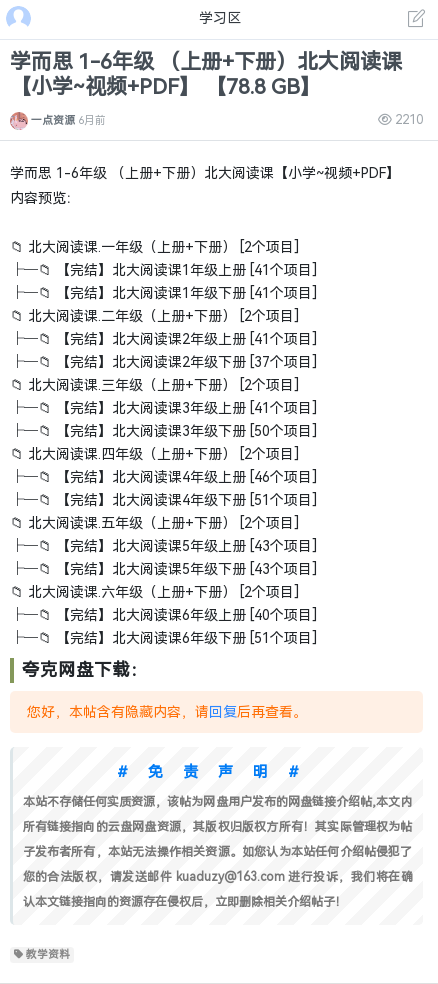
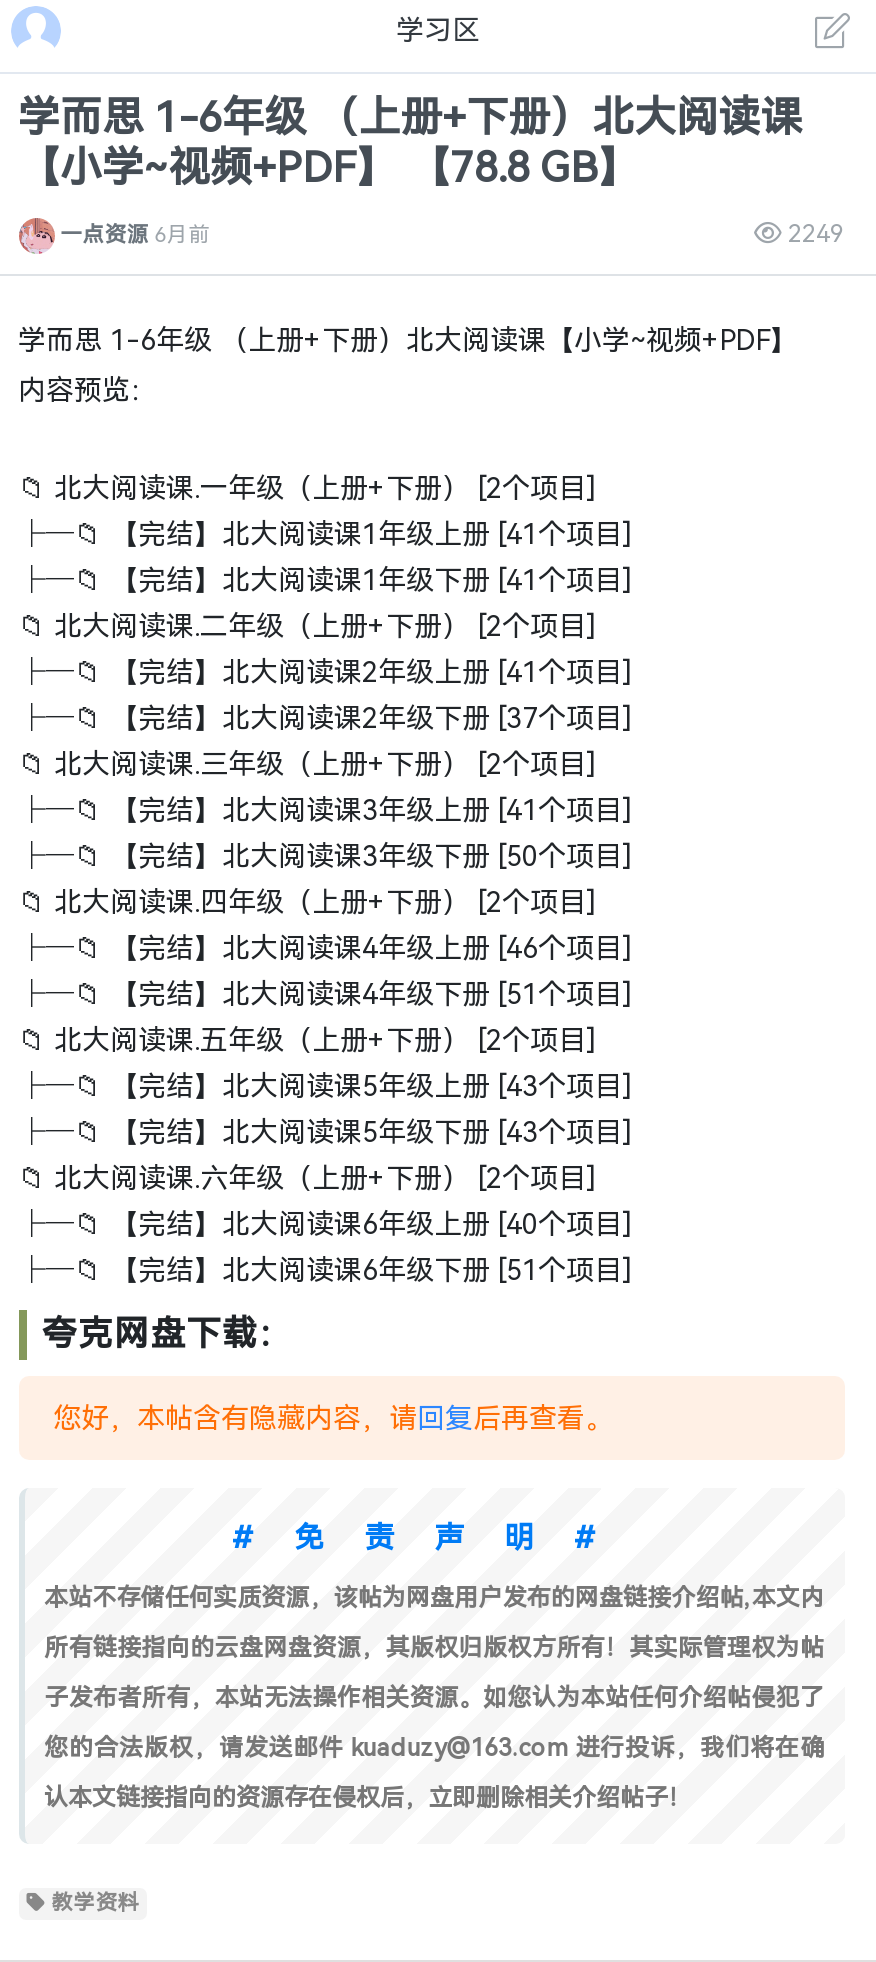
[391,112,422,126] 2210 -> [782,219,844,247] 2249

